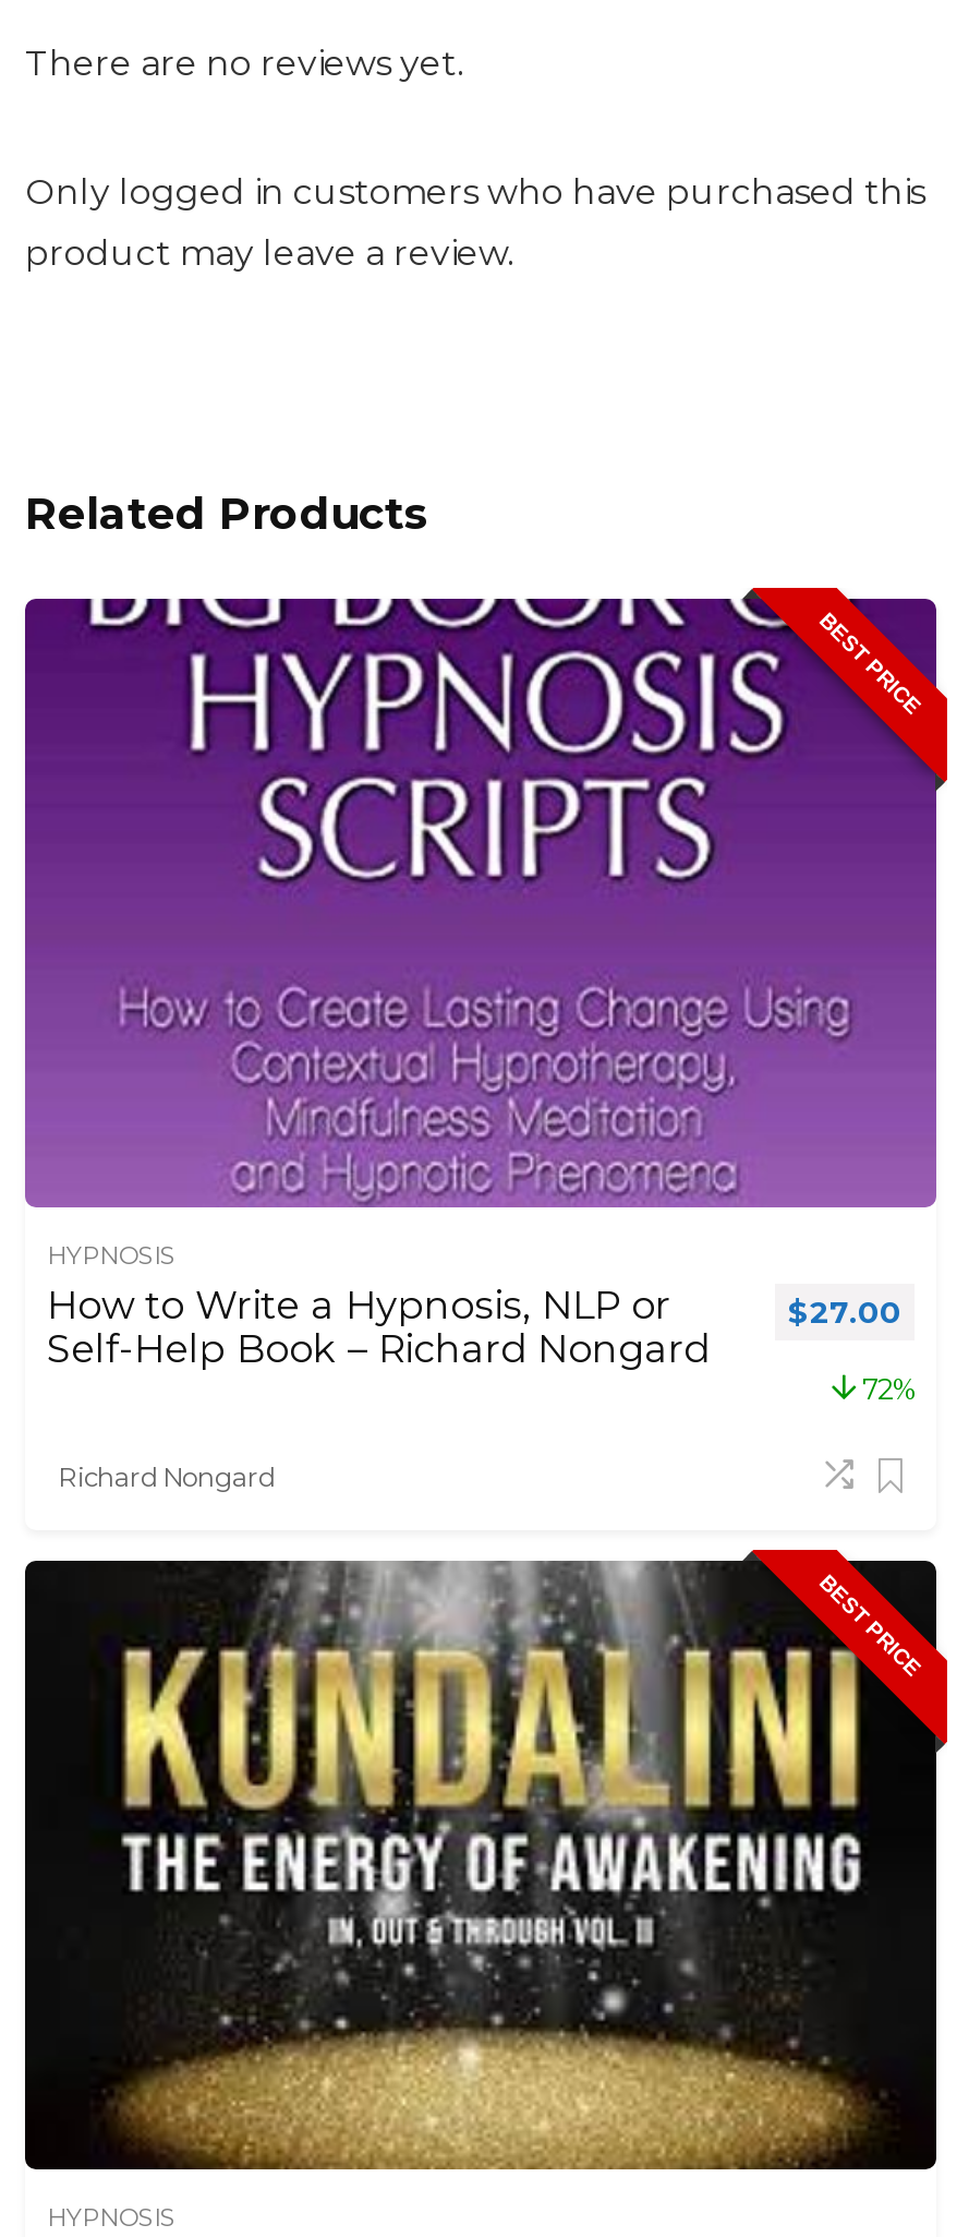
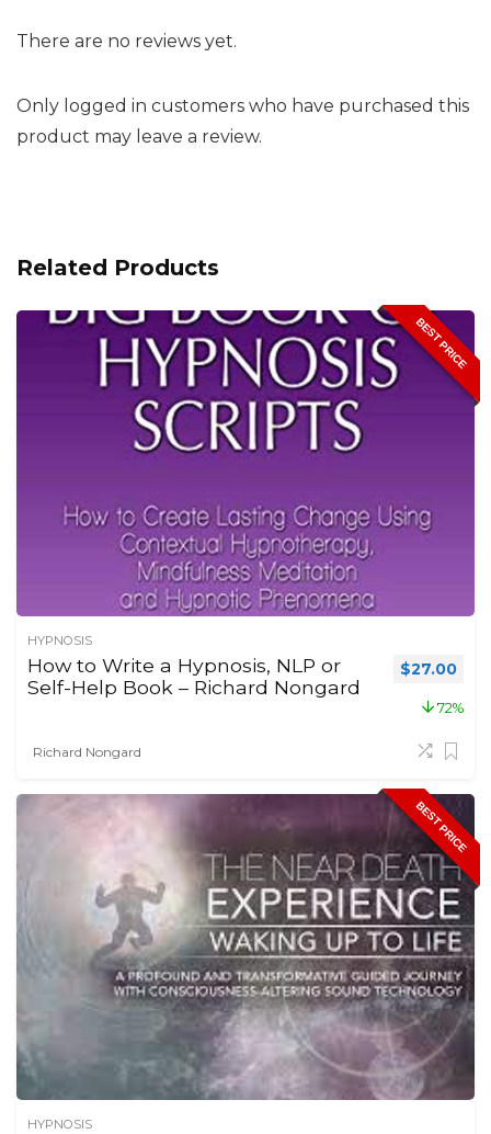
[23,1559,936,2172] [image] -> [15,794,476,1101] [image]

